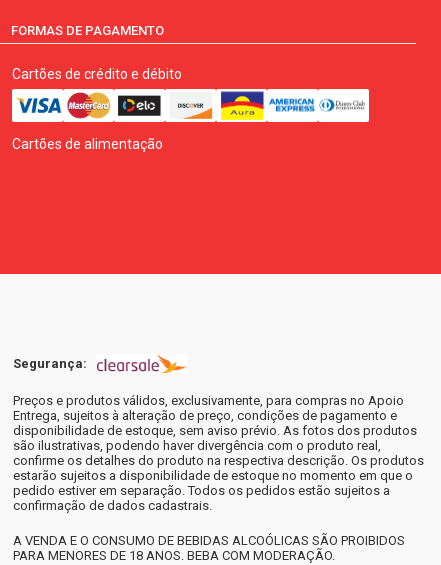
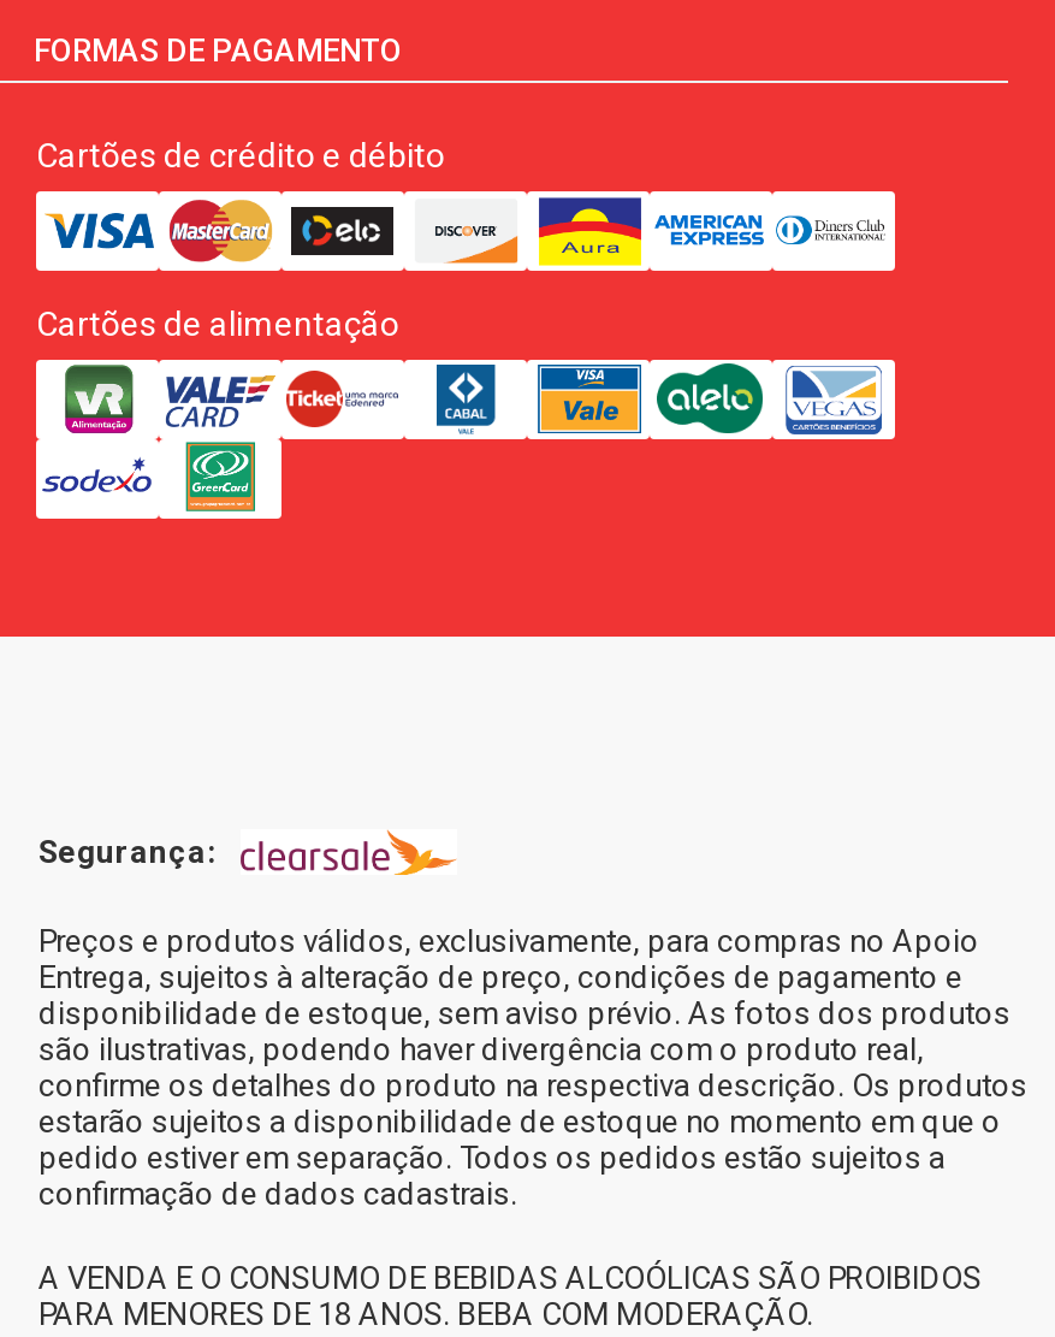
none -> [34,357,897,521] [image]

